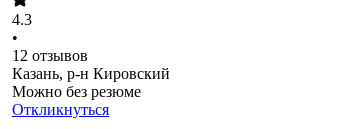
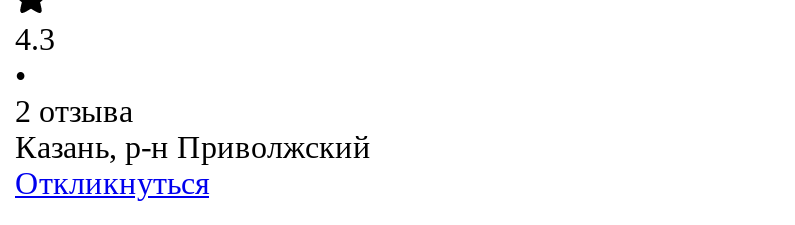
[12,47,170,100] 12 отзывов | Казань, р-н Кировский | Можно без резюме -> [15,95,371,165] 2 отзыва | Казань, р-н Приволжский

